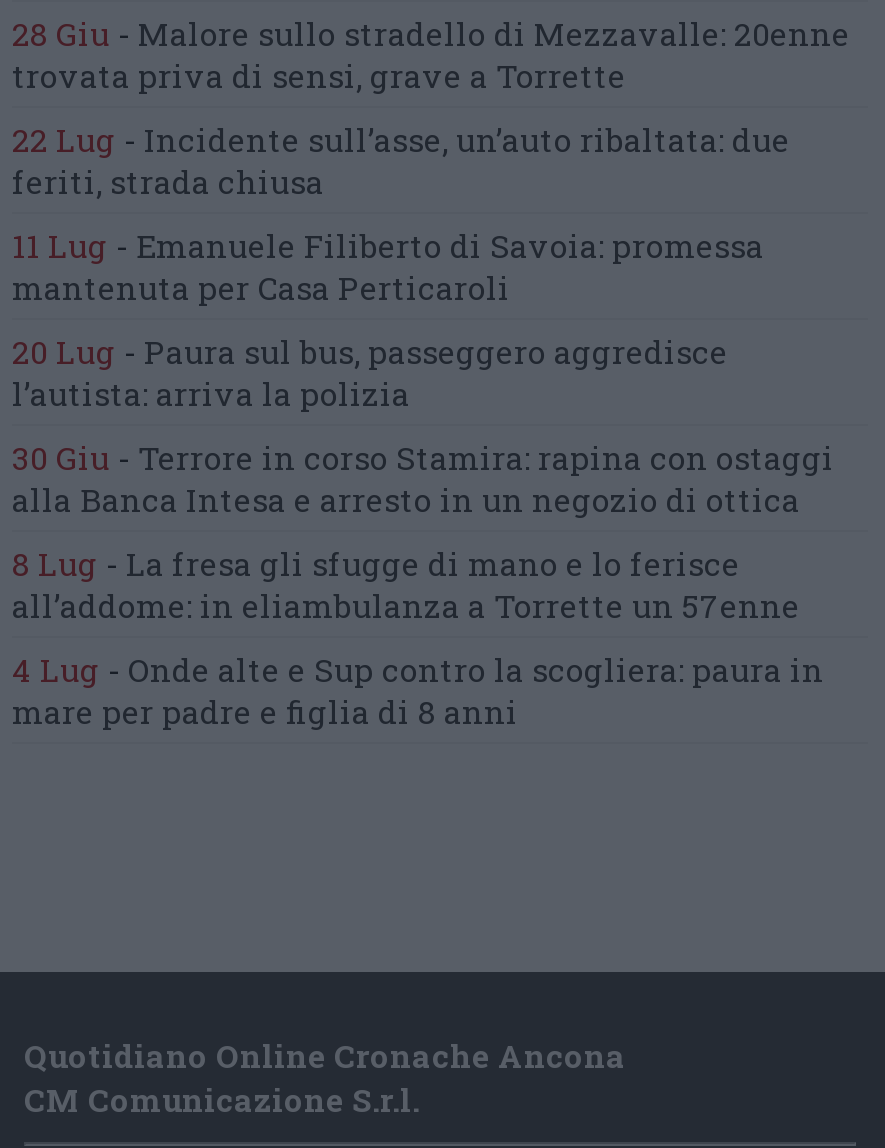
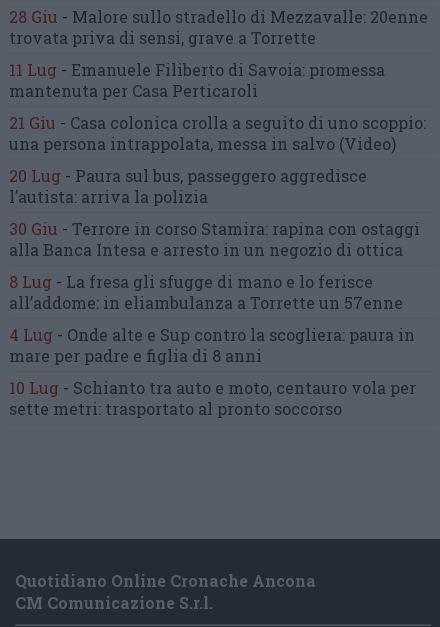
[12,119,790,203] 22 Lug - Incidente sull’asse, un’auto ribaltata: due | feriti, strada chiusa -> none
moved [12,225,764,309] -> [9,59,385,101]: 11 Lug - Emanuele Filiberto di Savoia: promessa | mantenuta per Casa Perticaroli
none -> [9,112,426,154] 21 Giu - Casa colonica crolla a seguito di uno scoppio: | una persona intrappolata, messa in salvo (Video)
none -> [9,377,416,419] 10 Lug - Schianto tra auto e moto, centauro vola per | sette metri: trasportato al pronto soccorso

